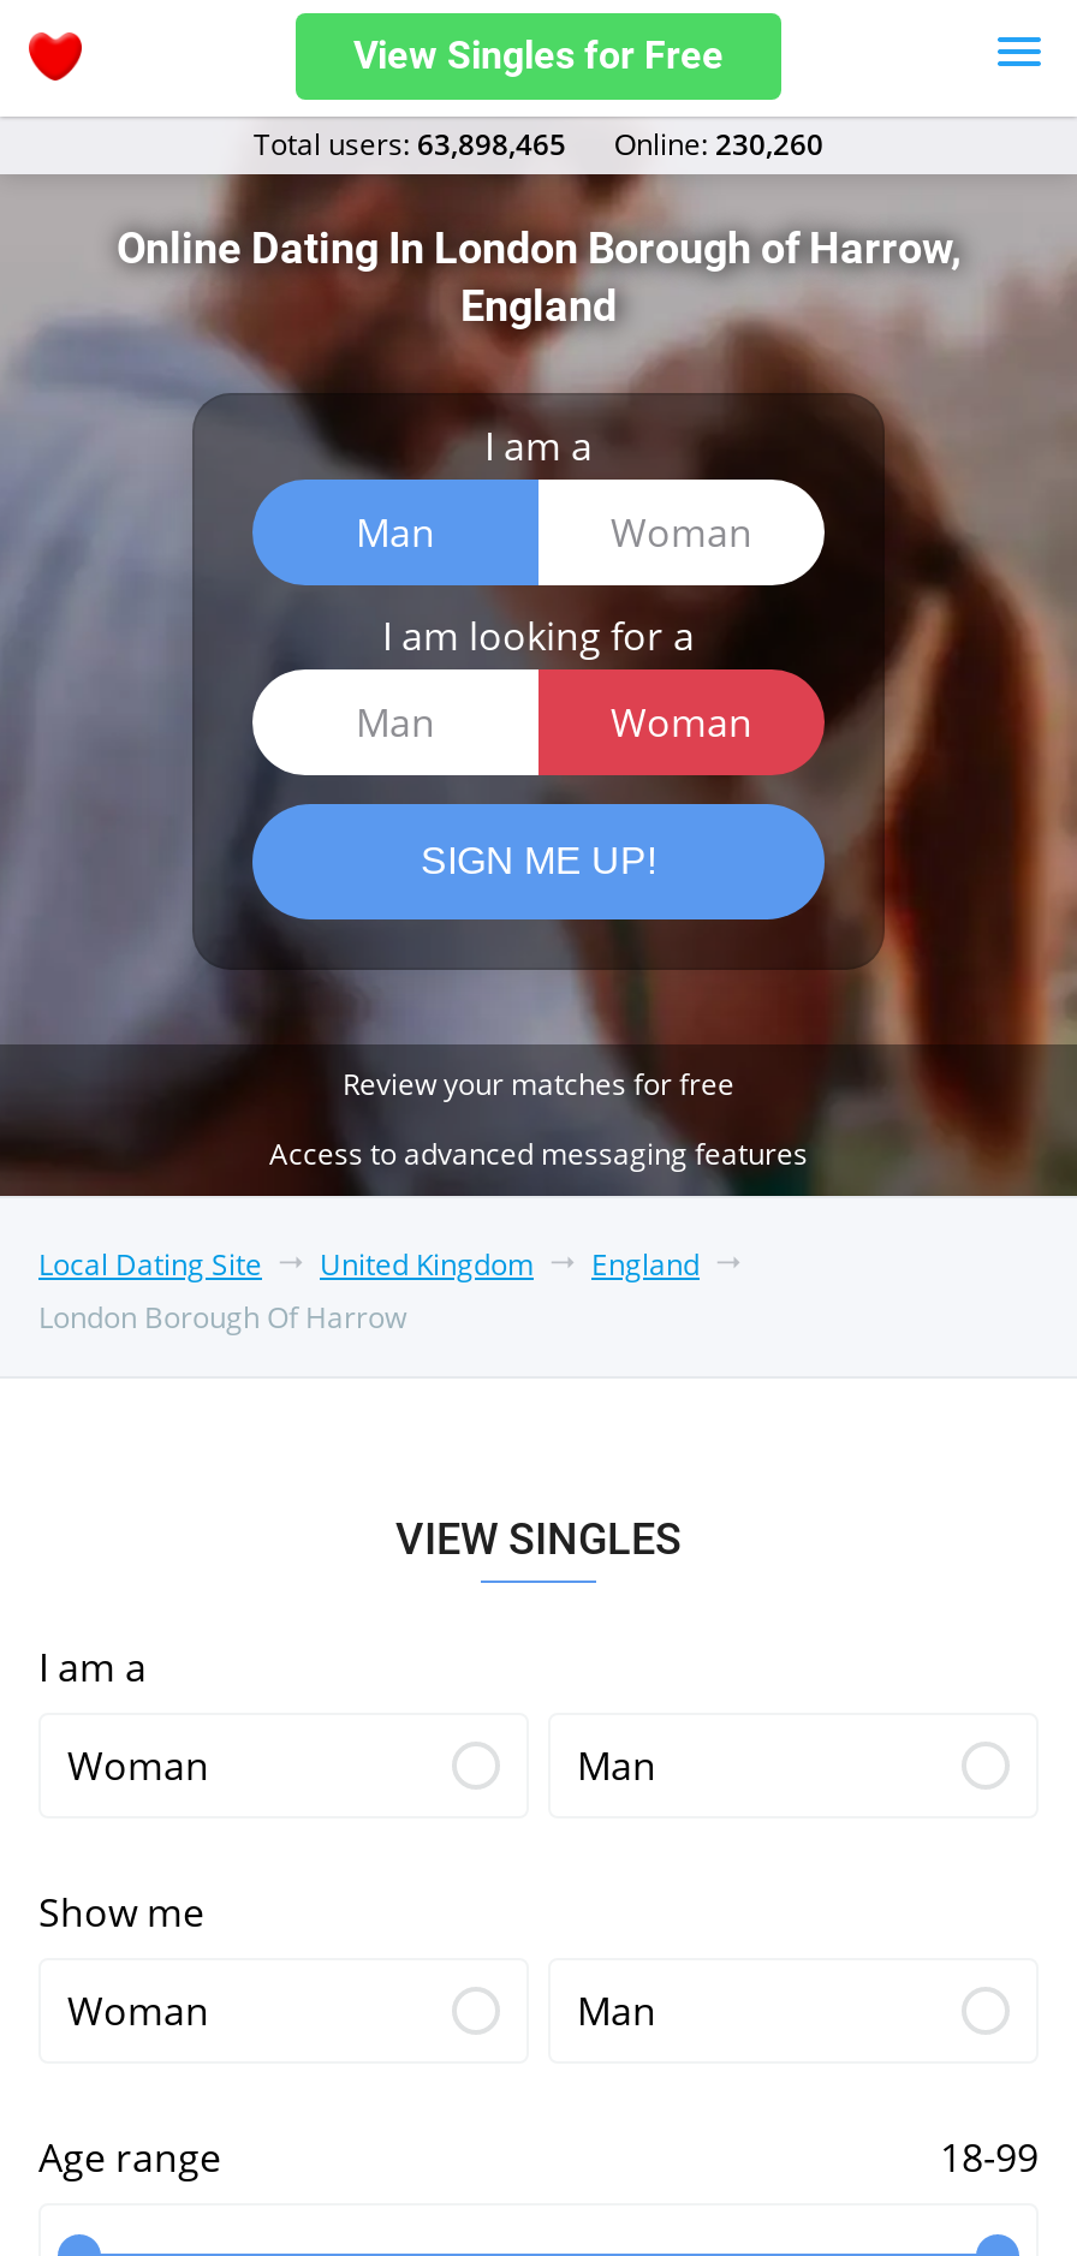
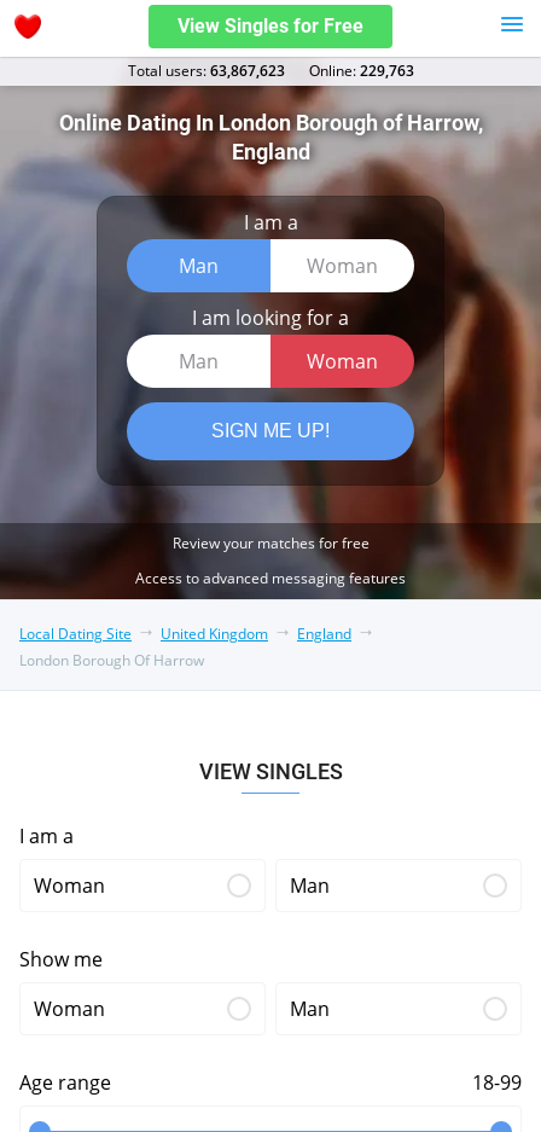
[254,124,566,165] Total users: 63,898,465 -> [127,60,284,81] Total users: 63,867,623
[614,124,823,165] Оnline: 230,260 -> [309,60,414,81] Оnline: 229,763

